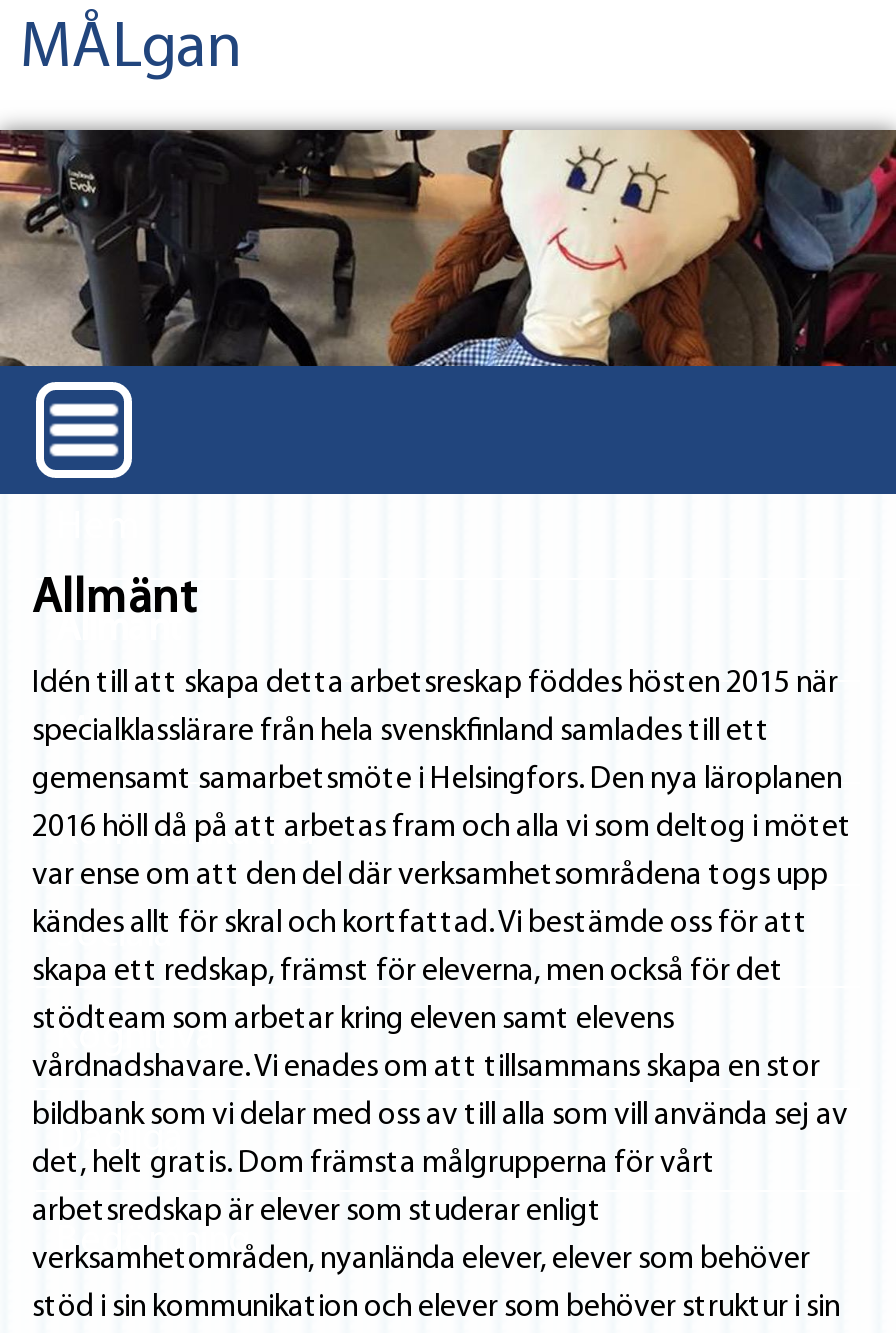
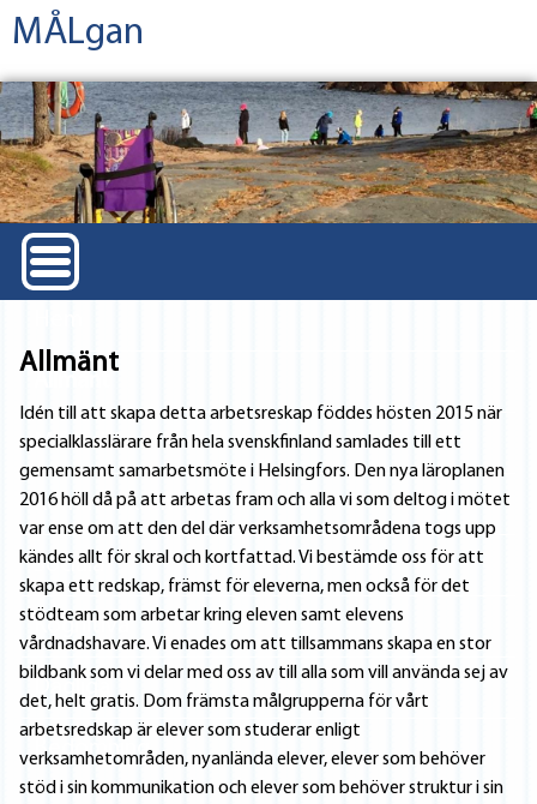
[6,128,890,368] [image] -> [4,80,533,224] [image]

